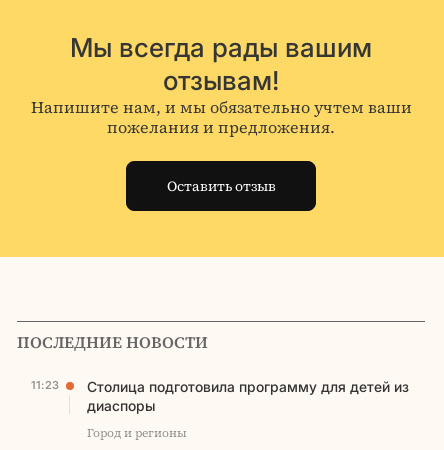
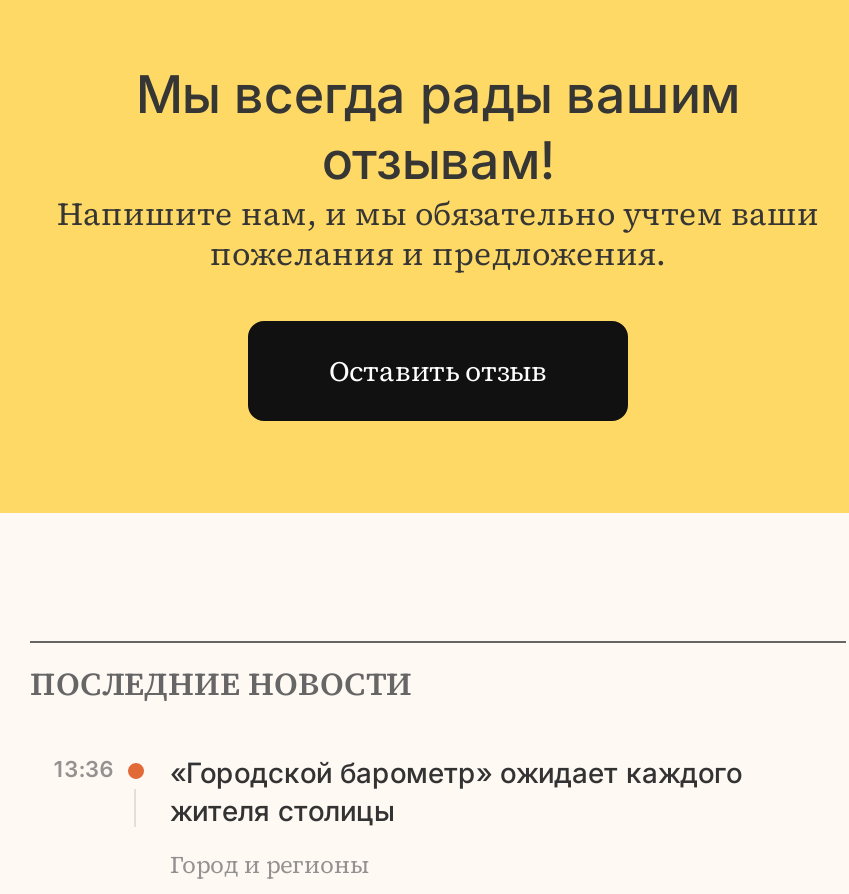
[31,378,409,414] 11:23 | Столица подготовила программу для детей из | диаспоры -> [54,755,742,827] 13:36 | «Городской барометр» ожидает каждого | жителя столицы

